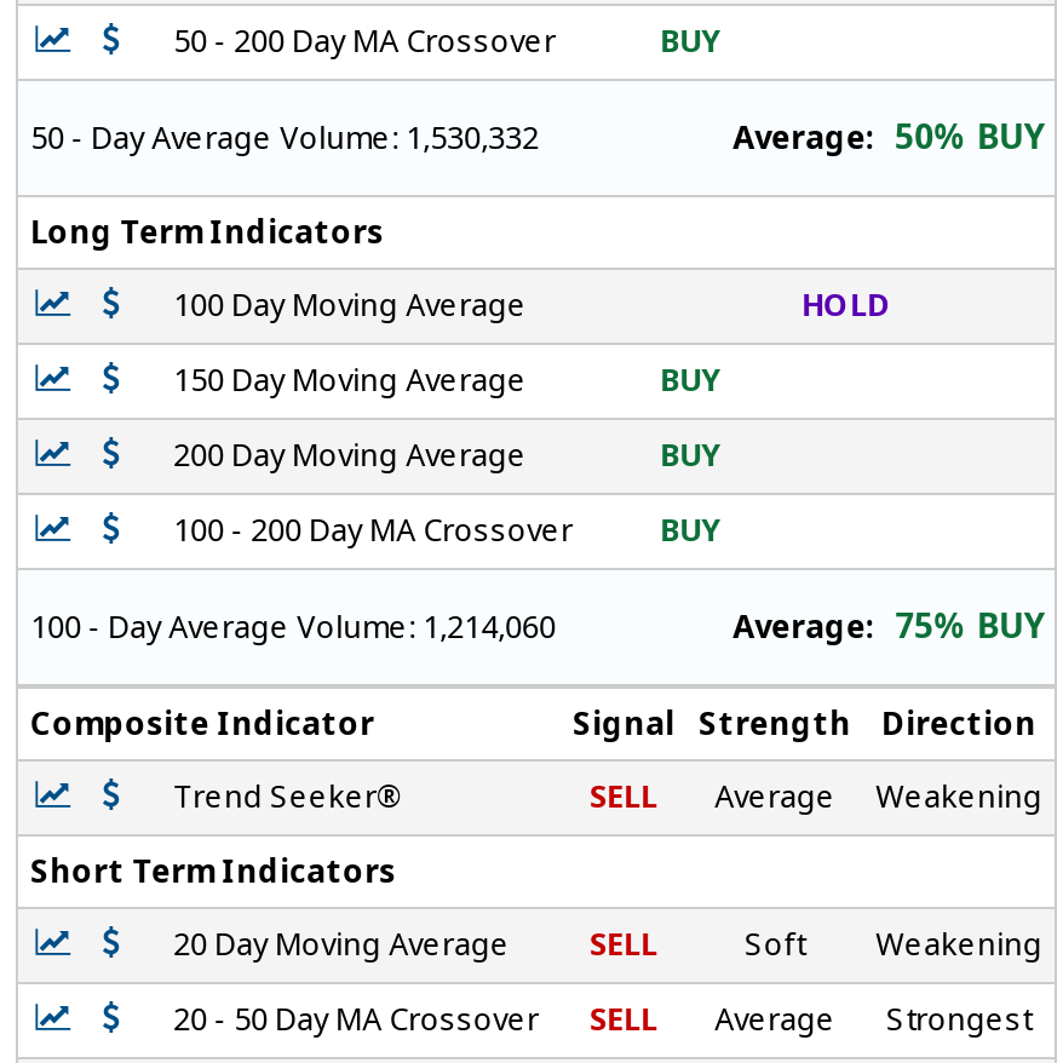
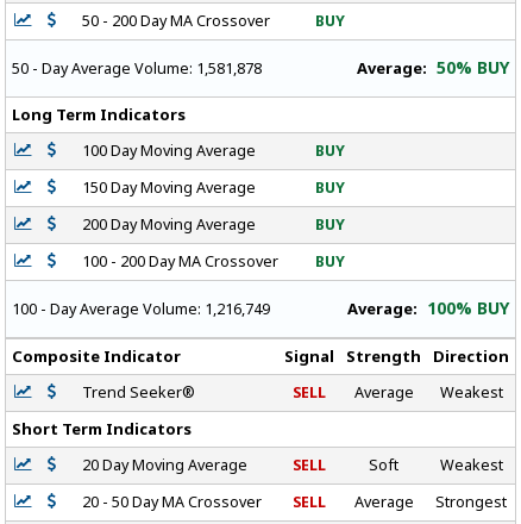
[31,118,539,159] 50 - Day Average Volume: 1,530,332 -> [12,59,262,79] 50 - Day Average Volume: 1,581,878
[802,285,889,326] HOLD -> [315,141,345,161] BUY
[31,607,556,648] 100 - Day Average Volume: 1,214,060 -> [12,299,270,320] 100 - Day Average Volume: 1,216,749
[733,602,1043,648] Average: 75% BUY -> [347,297,509,320] Average: 100% BUY
[876,777,1043,818] Weakening -> [440,383,503,403] Weakest
[876,924,1043,966] Weakening -> [440,455,503,476] Weakest

